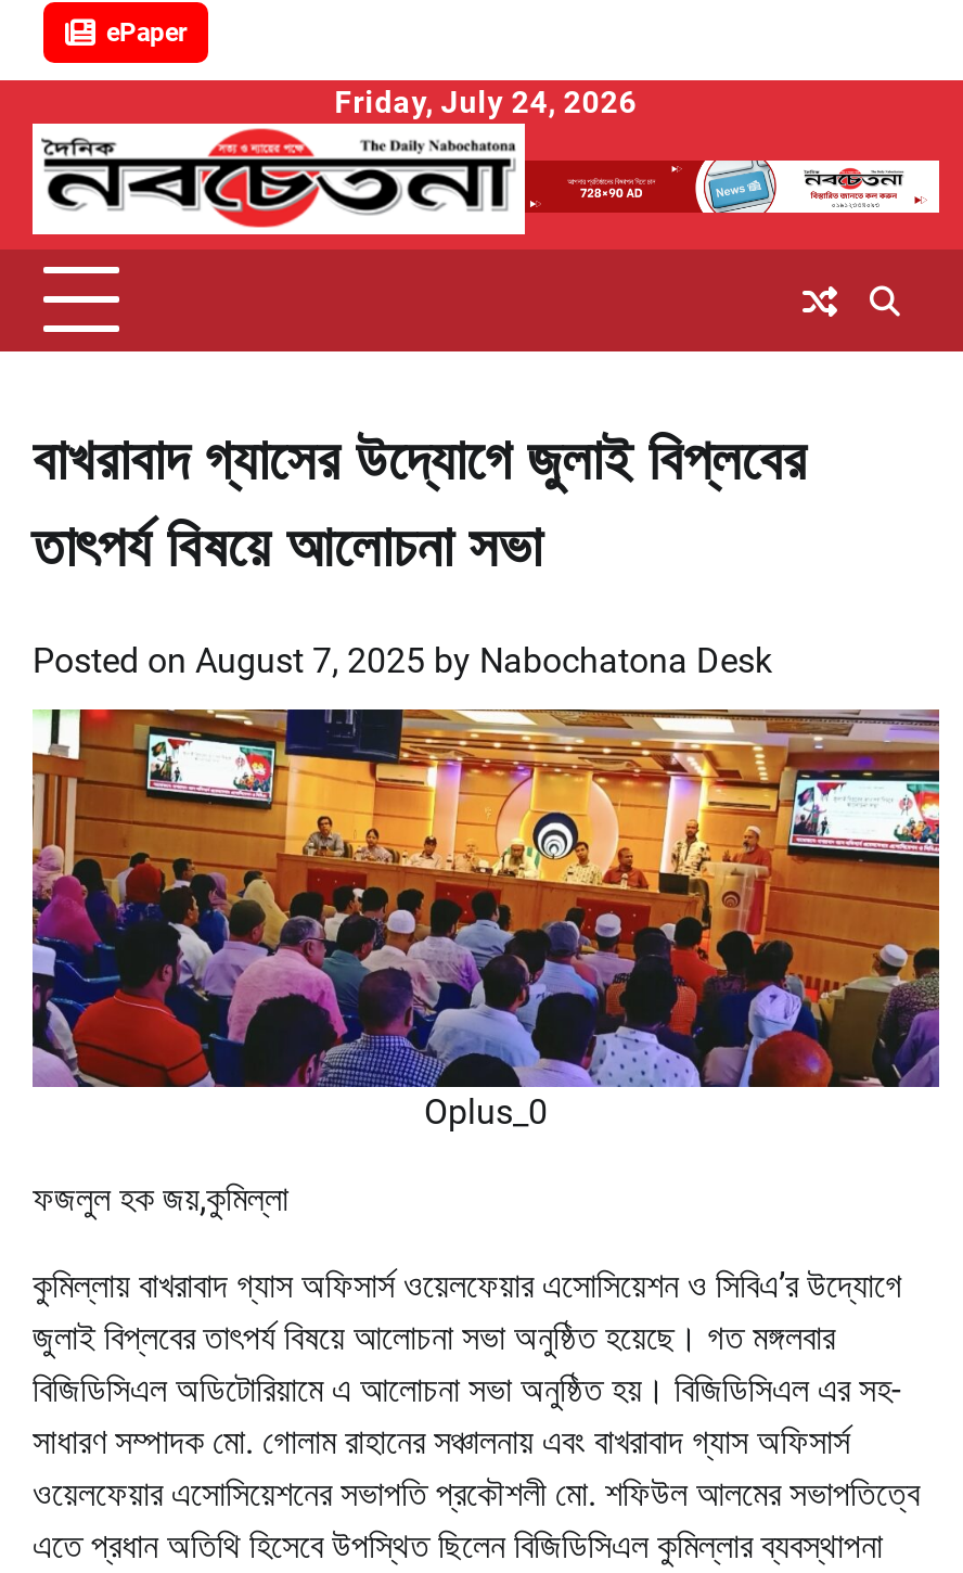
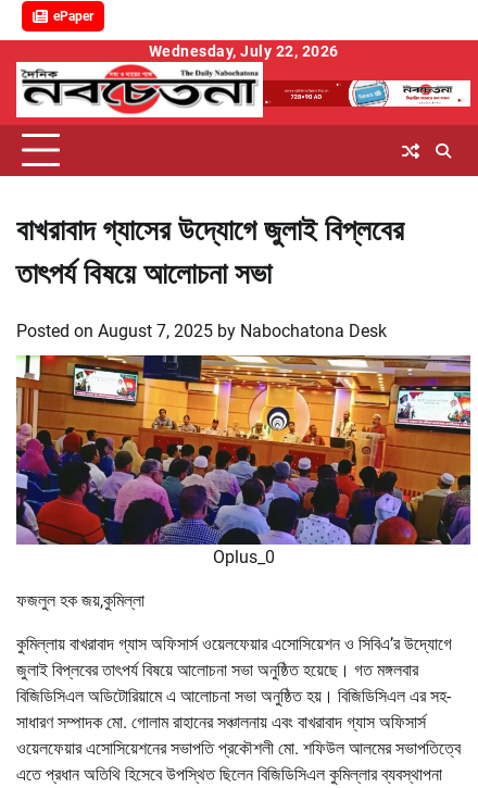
[334,85,637,119] Friday, July 24, 2026 -> [148,42,338,60] Wednesday, July 22, 2026

